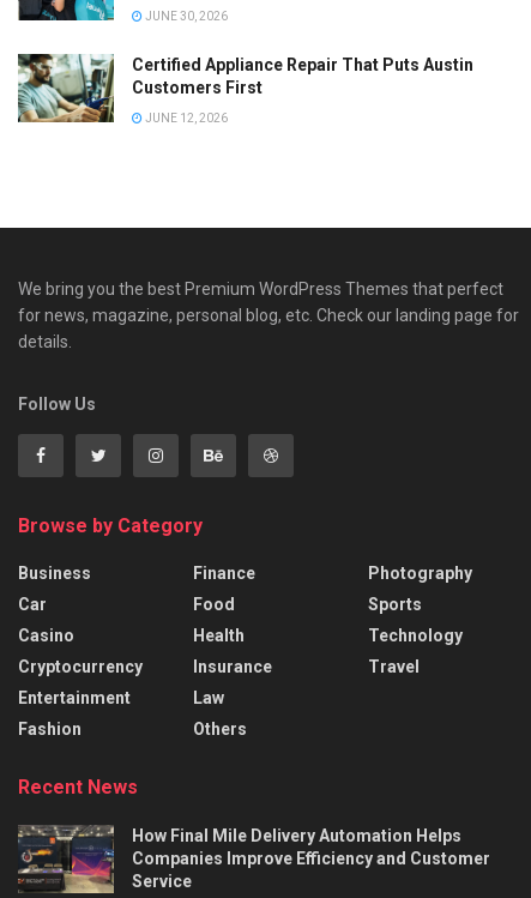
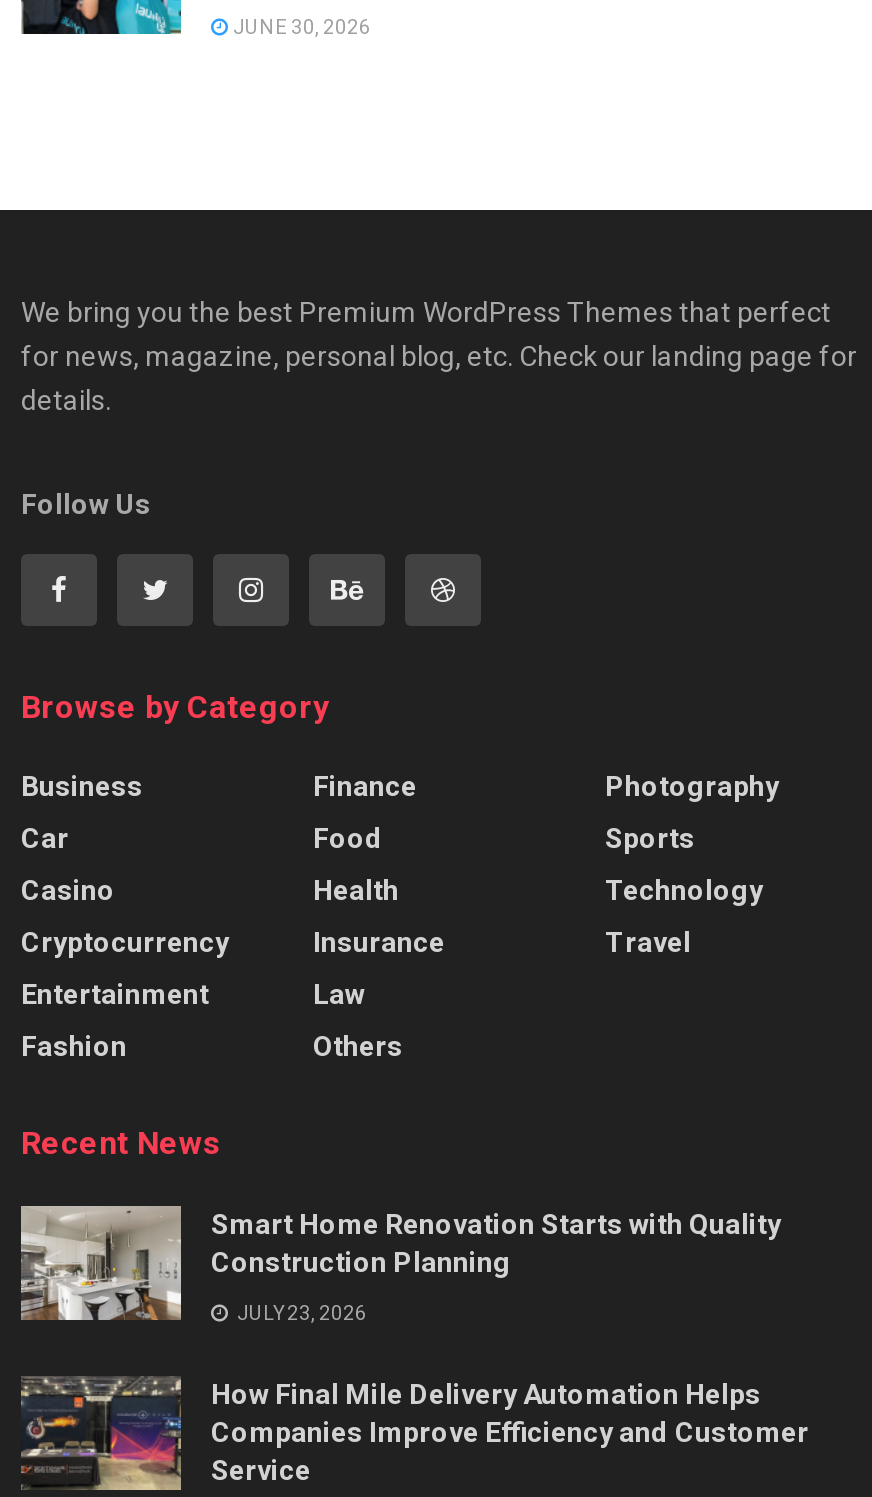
[17,53,473,124] [image] | Certified Appliance Repair That Puts Austin | Customers First | JUNE 12, 2026 -> none
moved [18,279,519,798] -> [21,295,857,1161]: We bring you the best Premium WordPress Themes that perfect | for news, magazine, personal blog, etc. Check our landing page for | details. | ... | Travel | Recent News
none -> [19,1206,781,1323] [image] | Smart Home Renovation Starts with Quality | Construction Planning | JULY 23, 2026

